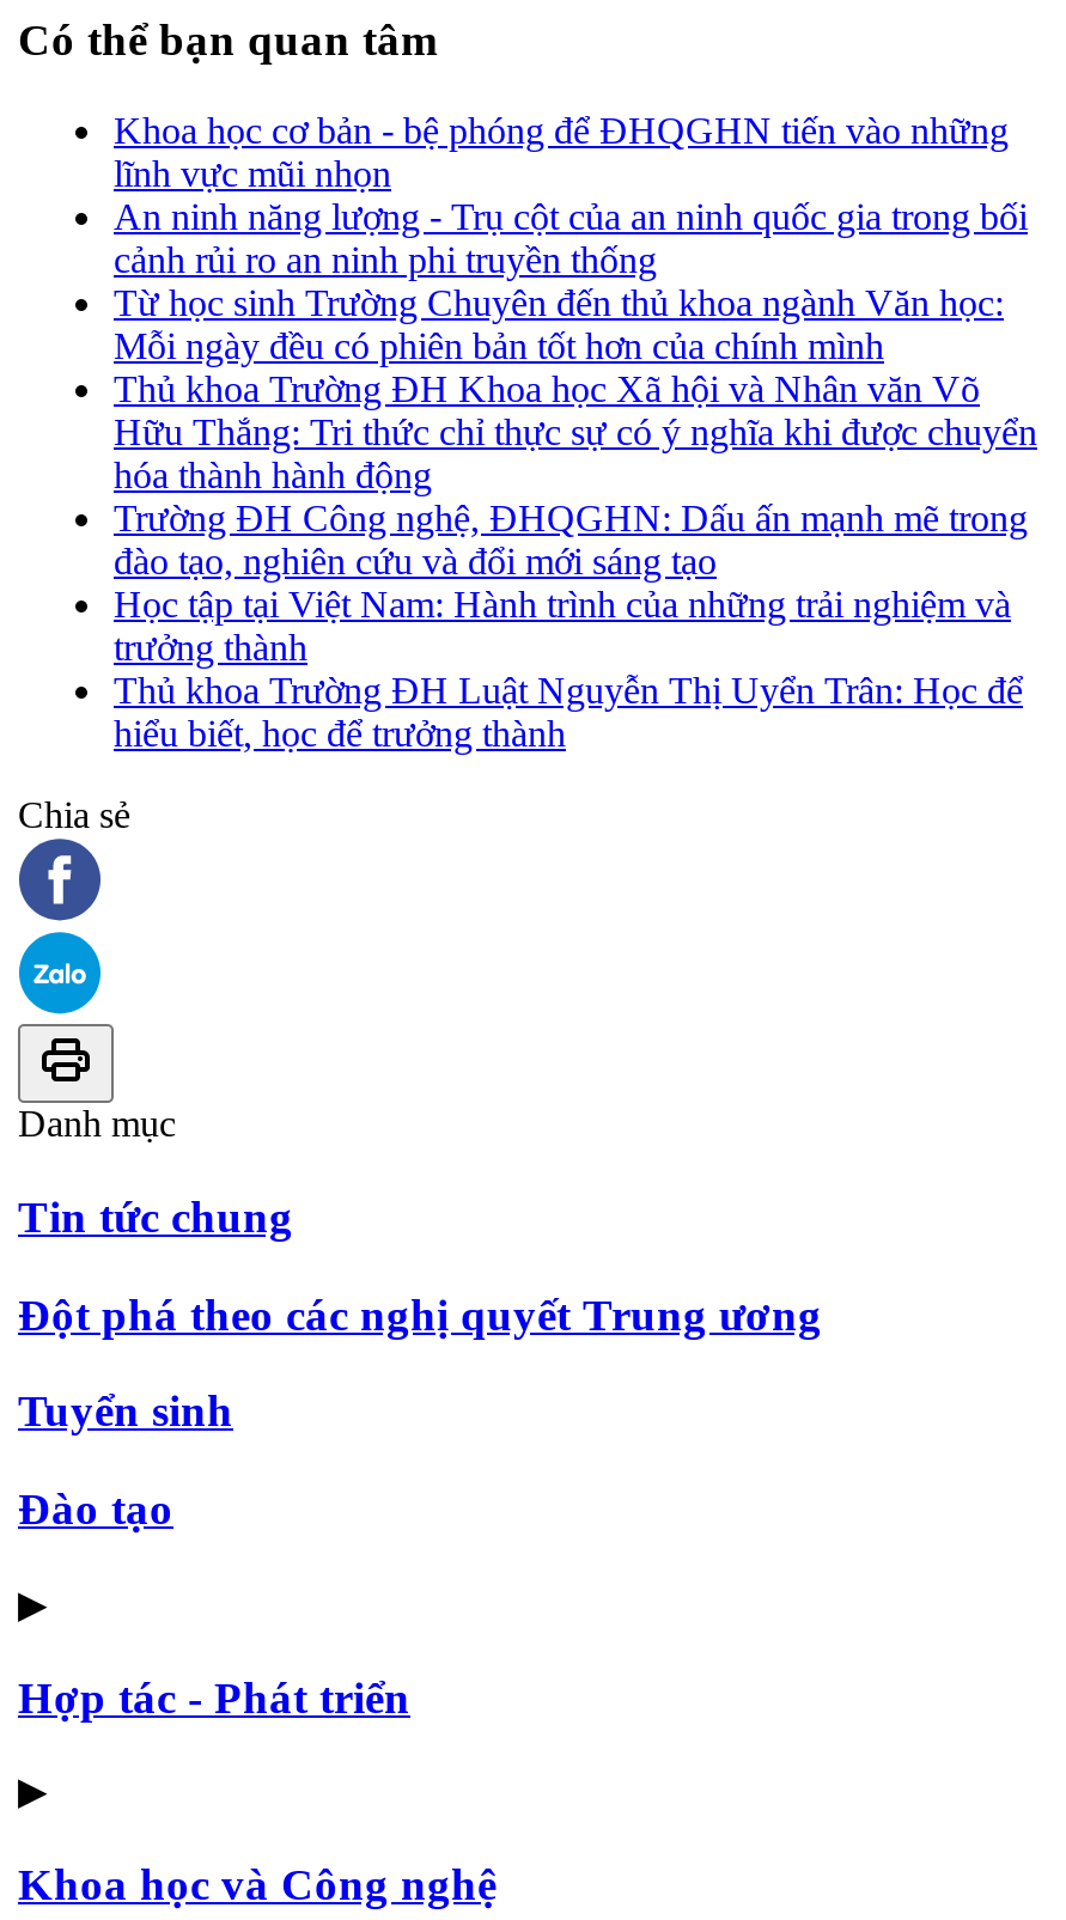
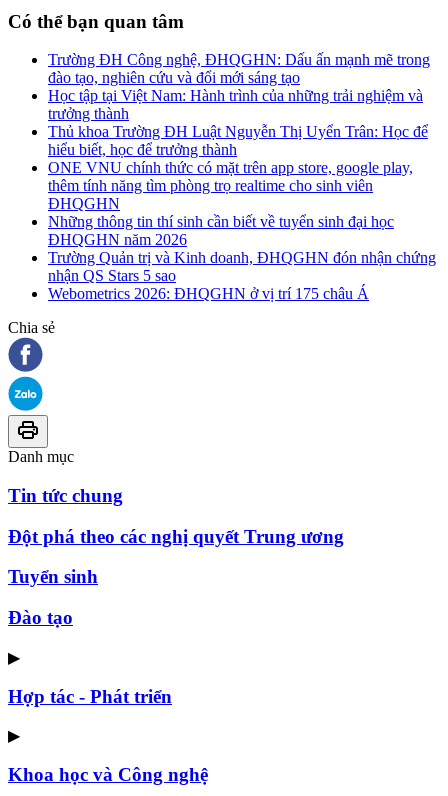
[114,111,1037,496] Khoa học cơ bản - bệ phóng để ĐHQGHN tiến vào những | lĩnh vực mũi nhọn | An ninh năng lượng - Trụ cột của an ninh quốc gia trong bối | cảnh rủi ro an ninh phi truyền thống | Từ học sinh Trường Chuyên đến thủ khoa ngành Văn học: | Mỗi ngày đều có phiên bản tốt hơn của chính mình | Thủ khoa Trường ĐH Khoa học Xã hội và Nhân văn Võ | Hữu Thắng: Tri thức chỉ thực sự có ý nghĩa khi được chuyển | hóa thành hành động -> none
moved [114,498,1028,754] -> [48,51,430,158]: Trường ĐH Công nghệ, ĐHQGHN: Dấu ấn mạnh mẽ trong | đào tạo, nghiên cứu và đổi mới sáng tạo | Học tập tại Việt Nam: Hành trình của những trải nghiệm và | trưởng thành | Thủ khoa Trường ĐH Luật Nguyễn Thị Uyển Trân: Học để | hiểu biết, học để trưởng thành
none -> [48,159,436,302] ONE VNU chính thức có mặt trên app store, google play, | thêm tính năng tìm phòng trọ realtime cho sinh viên | ĐHQGHN | Những thông tin thí sinh cần biết về tuyển sinh đại học | ĐHQGHN năm 2026 | Trường Quản trị và Kinh doanh, ĐHQGHN đón nhận chứng | nhận QS Stars 5 sao | Webometrics 2026: ĐHQGHN ở vị trí 175 châu Á

